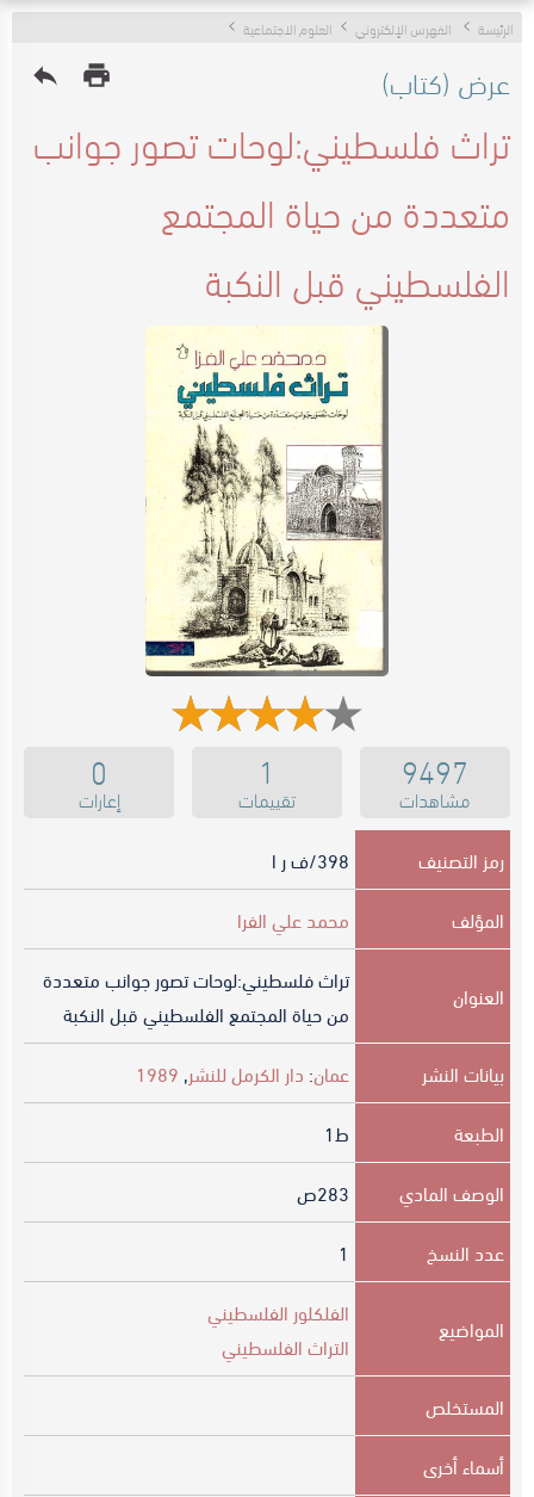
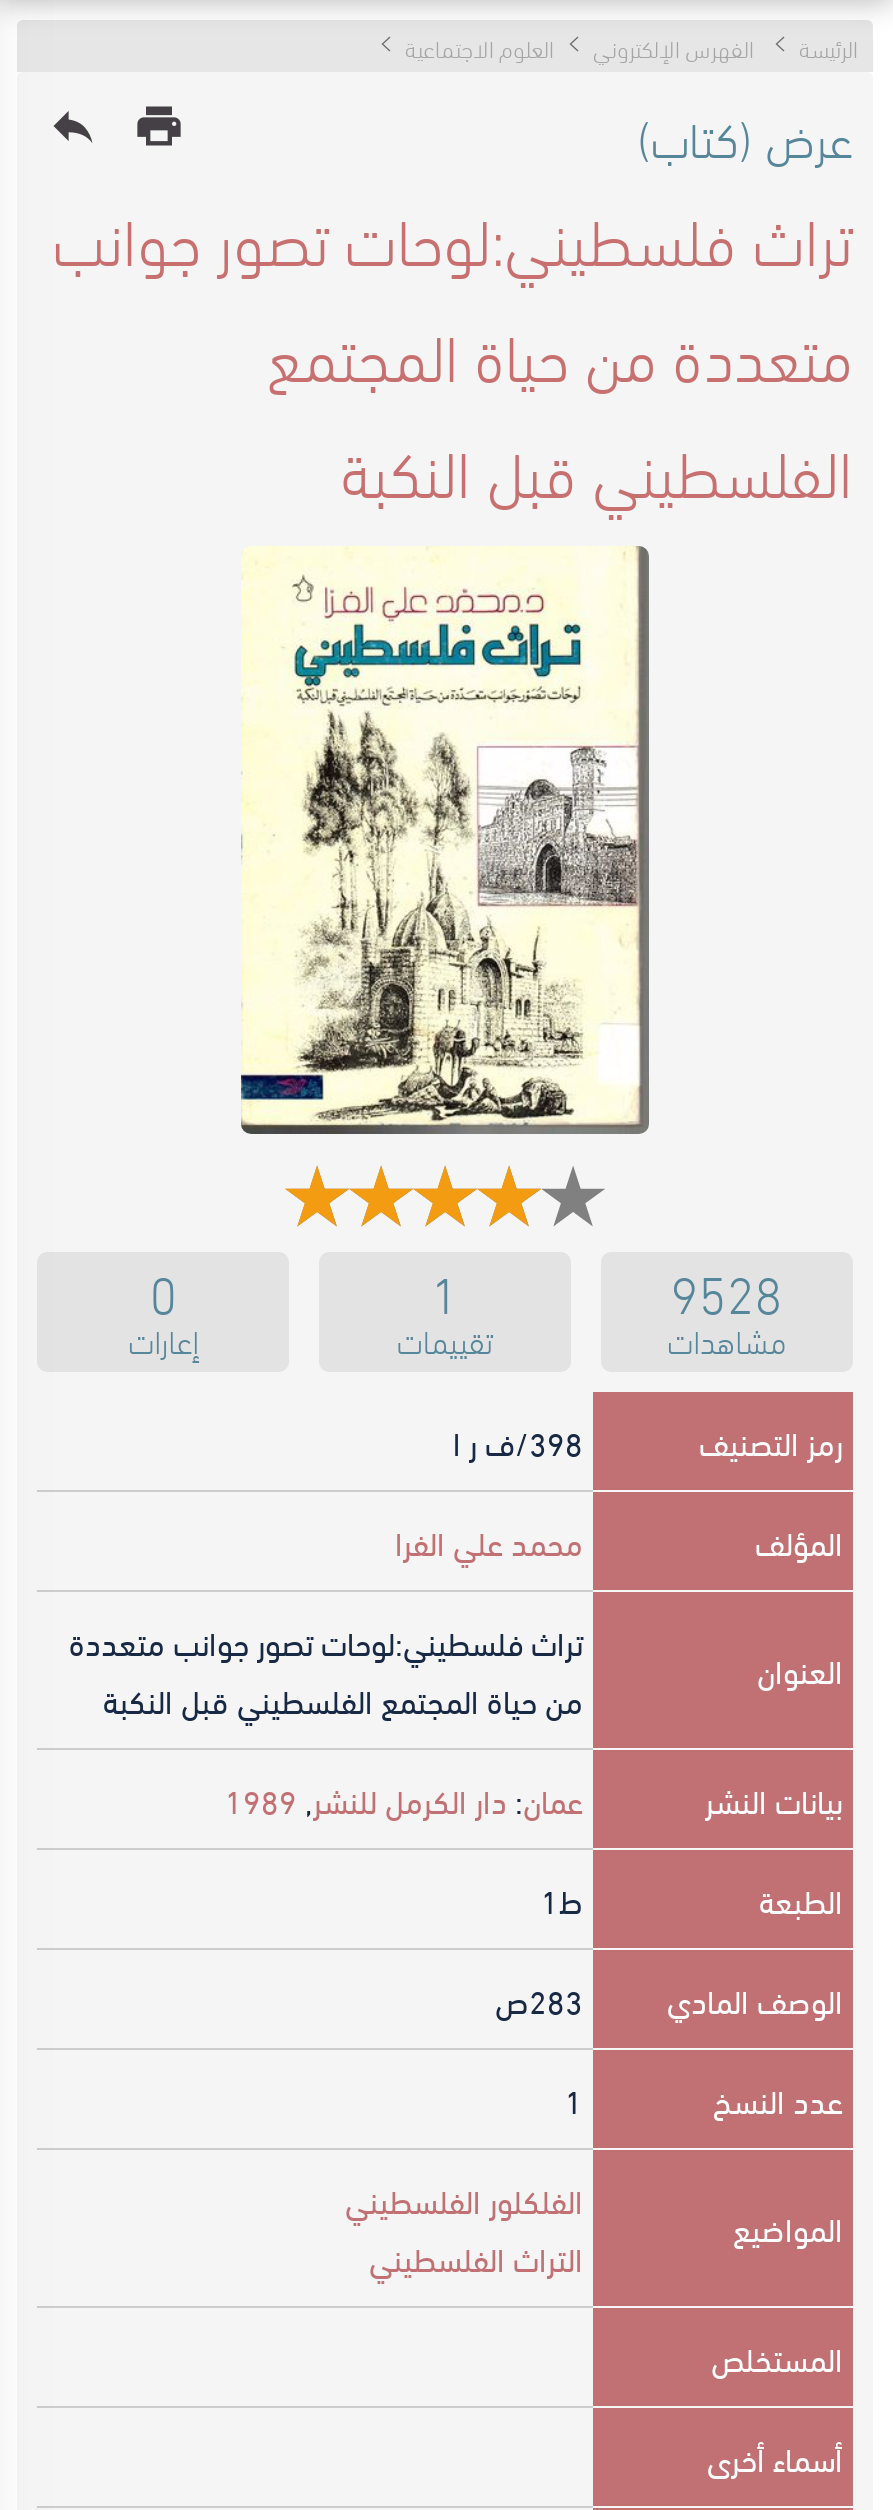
[401,741,468,798] 9497 -> [671,1242,783,1338] 9528

